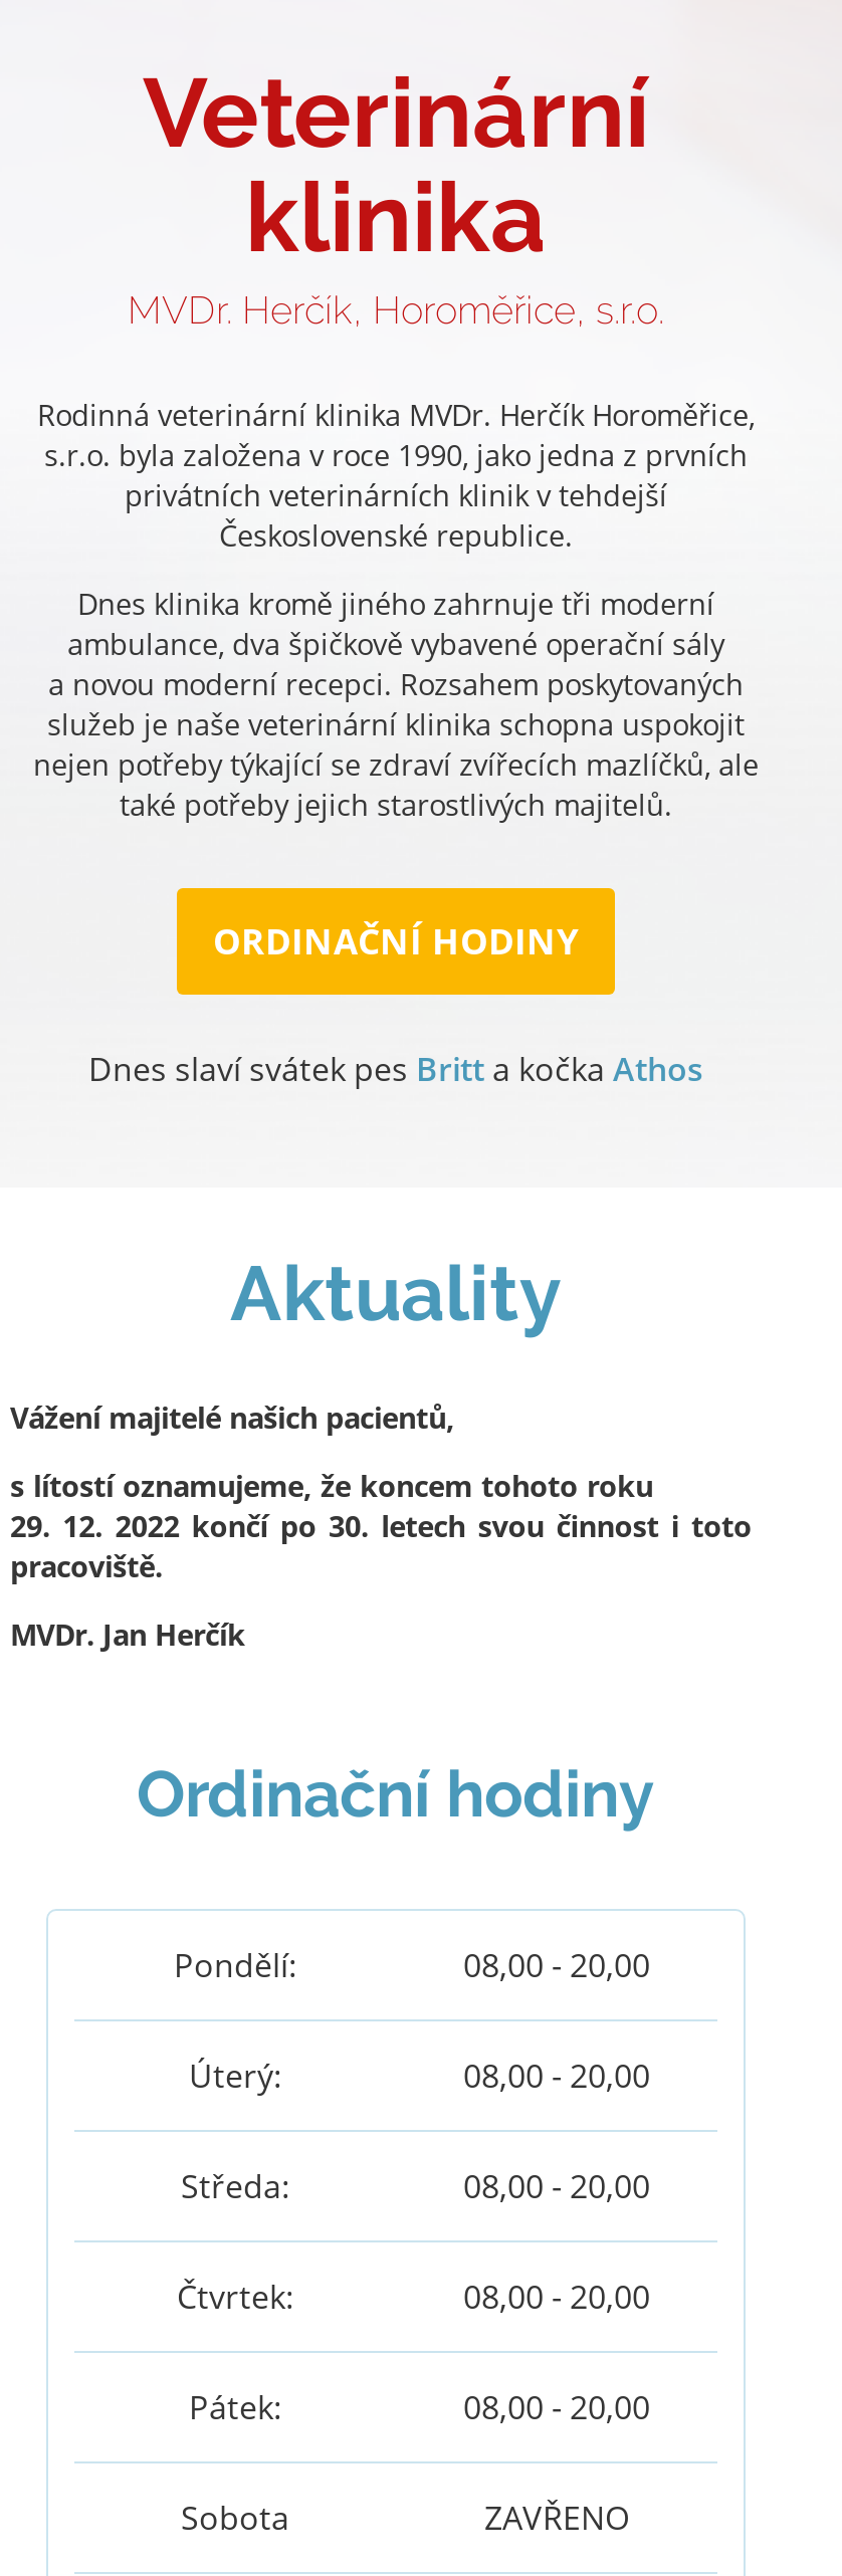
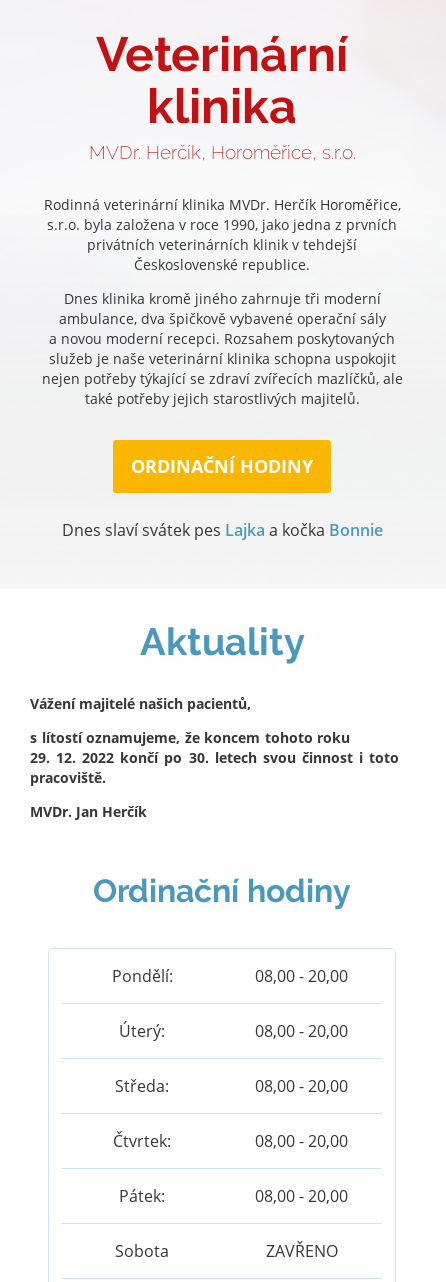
[88,1046,703,1090] Dnes slaví svátek pes Britt a kočka Athos -> [61,518,382,540] Dnes slaví svátek pes Lajka a kočka Bonnie

